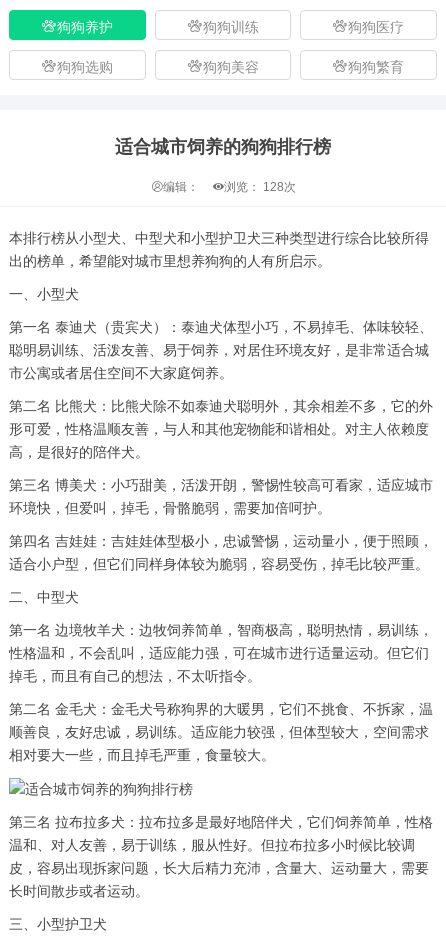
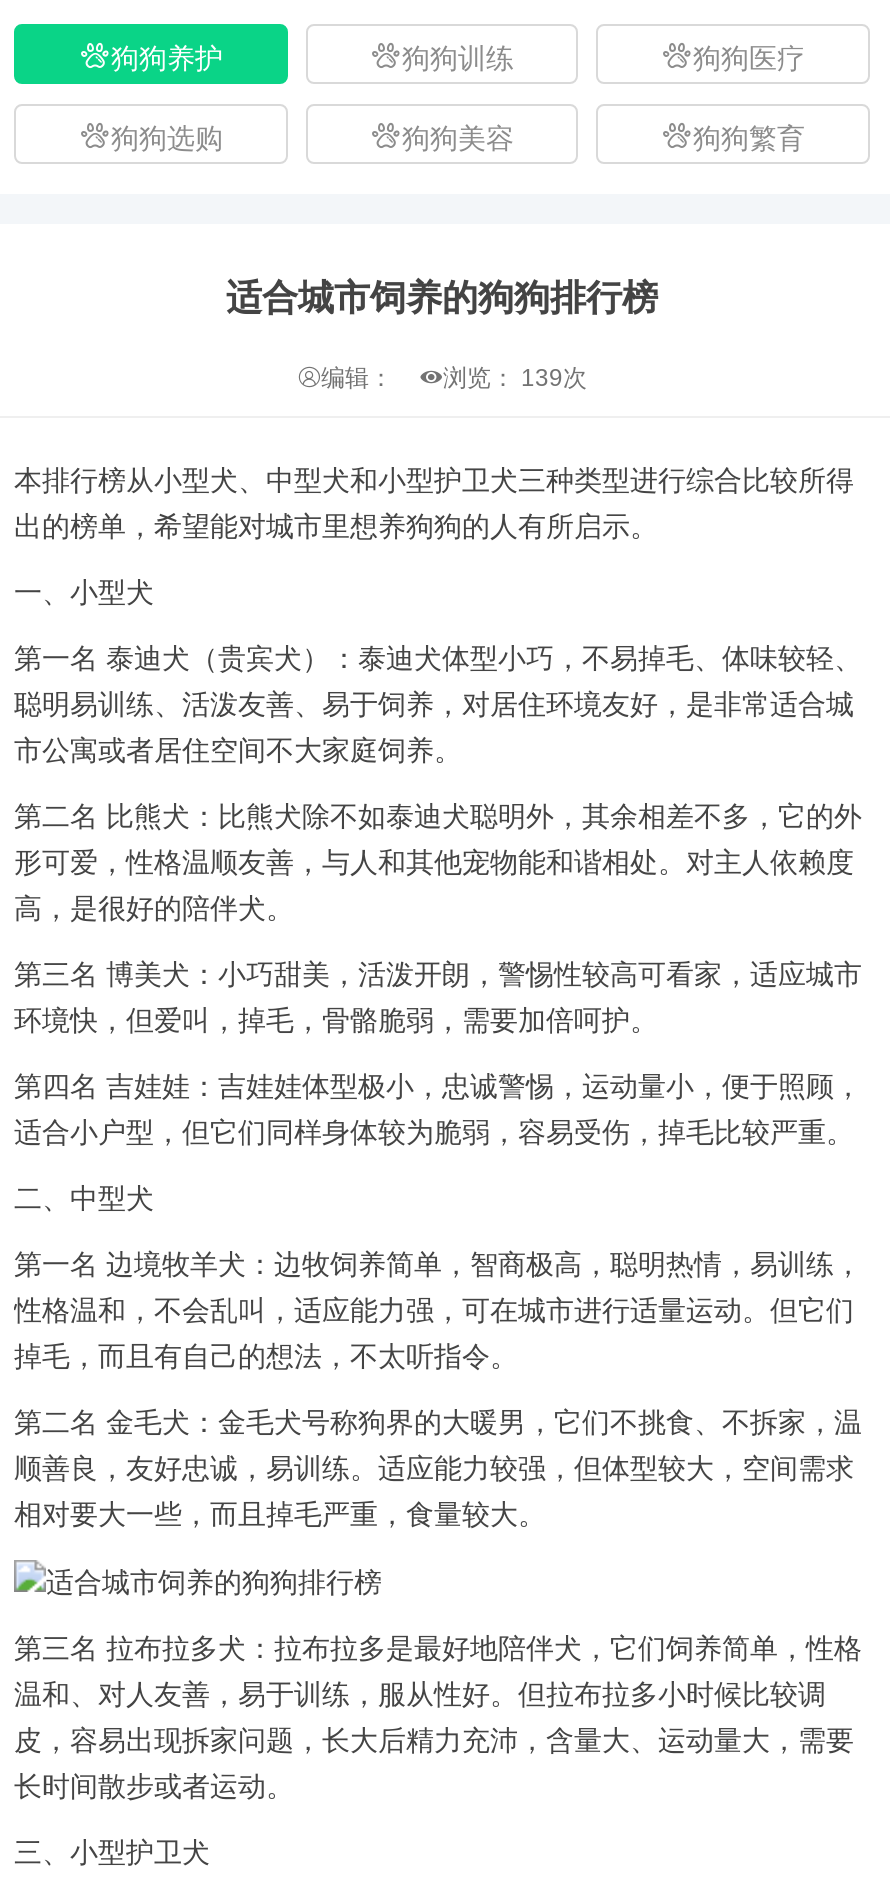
[162,180,295,194] 编辑： 浏览：128次 -> [321,365,587,393] 编辑： 浏览：139次

